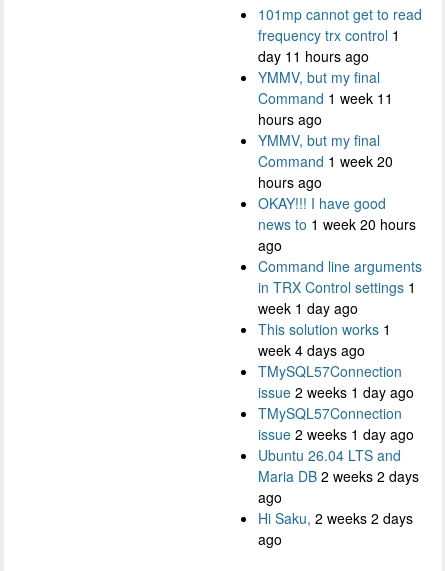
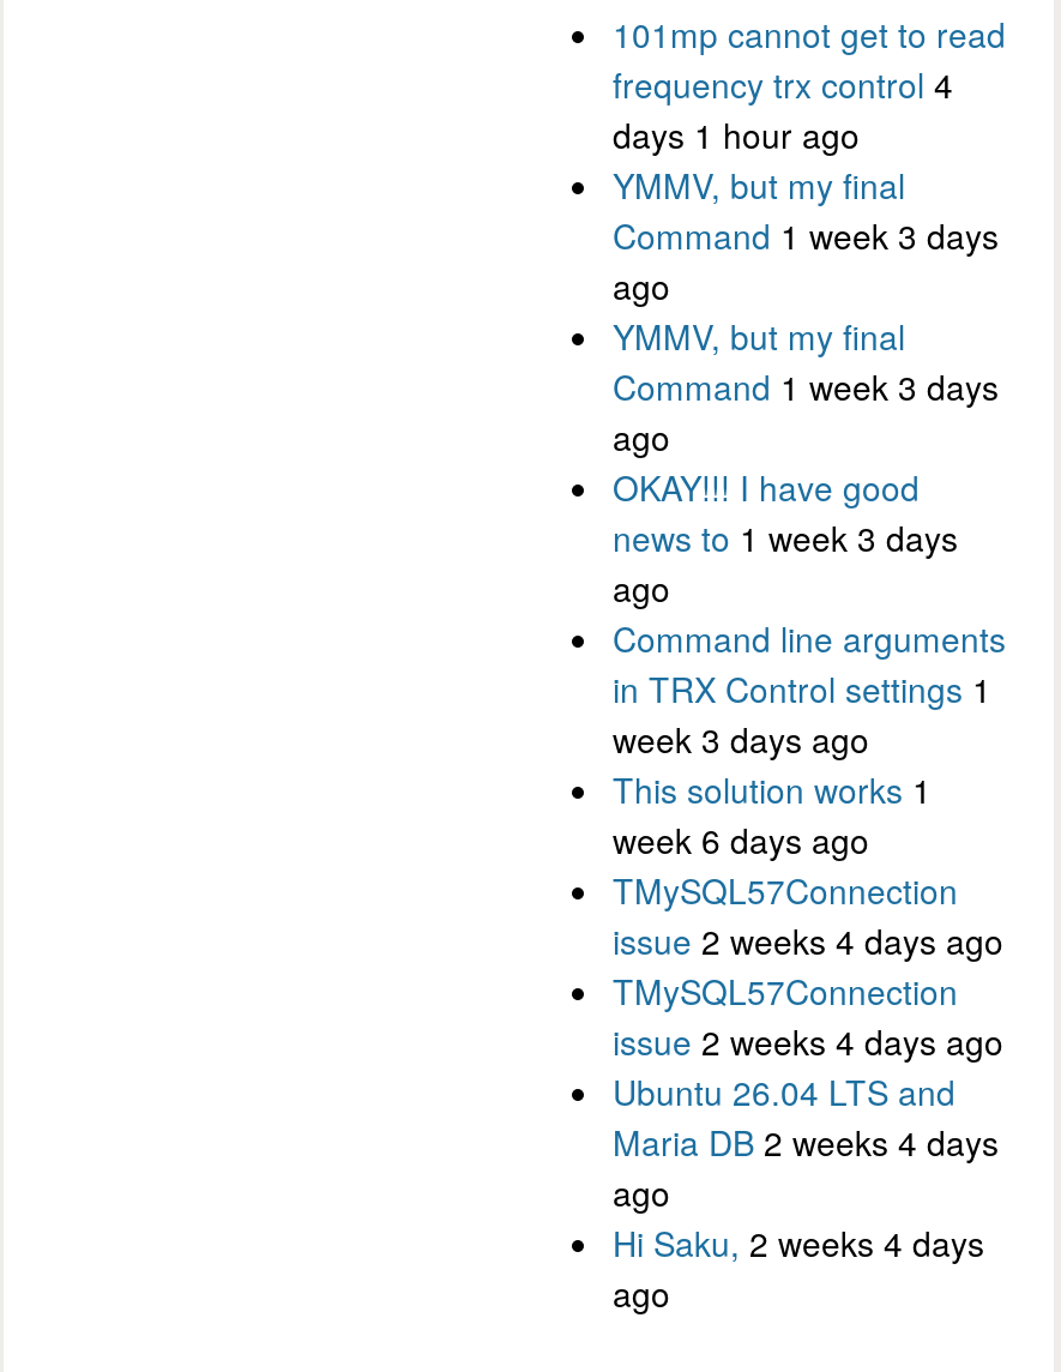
[258,25,400,45] frequency trx control 1 -> [613,61,953,109] frequency trx control 4
[258,46,369,66] day 11 hours ago -> [613,111,860,159] days 1 hour ago
[258,88,393,129] Command 1 week 11 | hours ago -> [613,212,999,310] Command 1 week 3 days | ago
[258,151,393,192] Command 1 week 20 | hours ago -> [613,363,999,461] Command 1 week 3 days | ago
[258,214,416,234] news to 1 week 20 hours -> [613,514,958,562] news to 1 week 3 days
[258,298,358,318] week 1 day ago -> [613,716,869,763] week 3 days ago
[258,340,365,360] week 4 days ago -> [613,816,869,864] week 6 days ago
[258,382,414,402] issue 2 weeks 1 day ago -> [613,917,1003,965] issue 2 weeks 4 days ago
[258,424,414,444] issue 2 weeks 1 day ago -> [613,1018,1003,1066] issue 2 weeks 4 days ago
[258,466,419,486] Maria DB 2 weeks 2 days -> [613,1118,999,1166] Maria DB 2 weeks 4 days
[258,508,413,528] Hi Saku, 2 weeks 2 days -> [613,1219,984,1267] Hi Saku, 2 weeks 4 days

